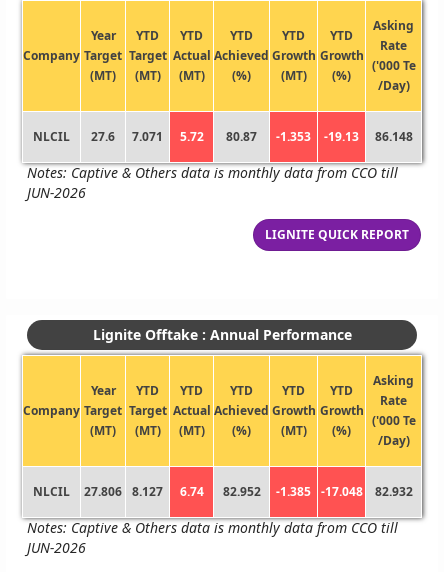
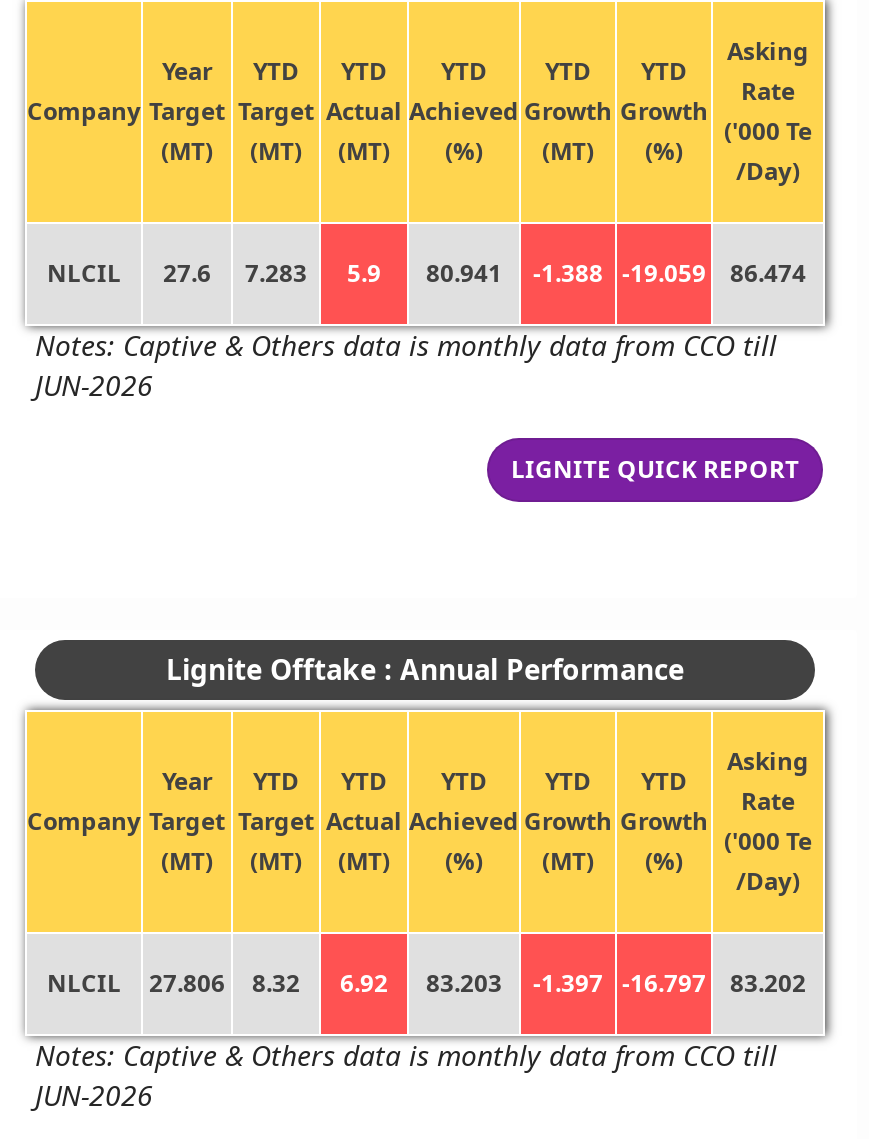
[132,128,412,145] 7.071 | 5.72 | 80.87 | -1.353 | -19.13 | 86.148 -> [245,256,806,290] 7.283 | 5.9 | 80.941 | -1.388 -19.059 | 86.474
[84,483,412,500] 27.806 8.127 | 6.74 | 82.952 | -1.385 -17.048 | 82.932 -> [149,966,806,1000] 27.806 | 8.32 | 6.92 | 83.203 | -1.397 -16.797 | 83.202

